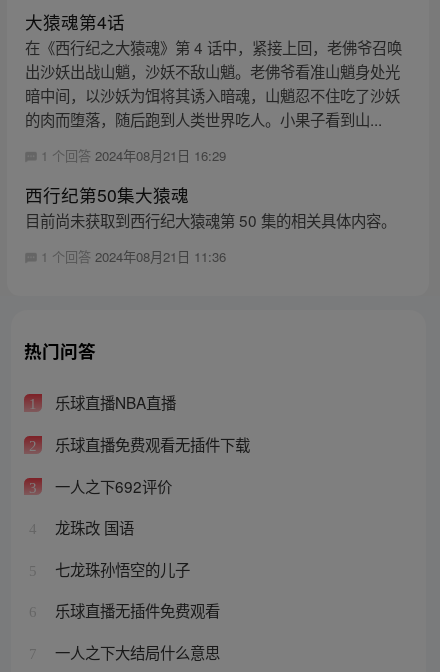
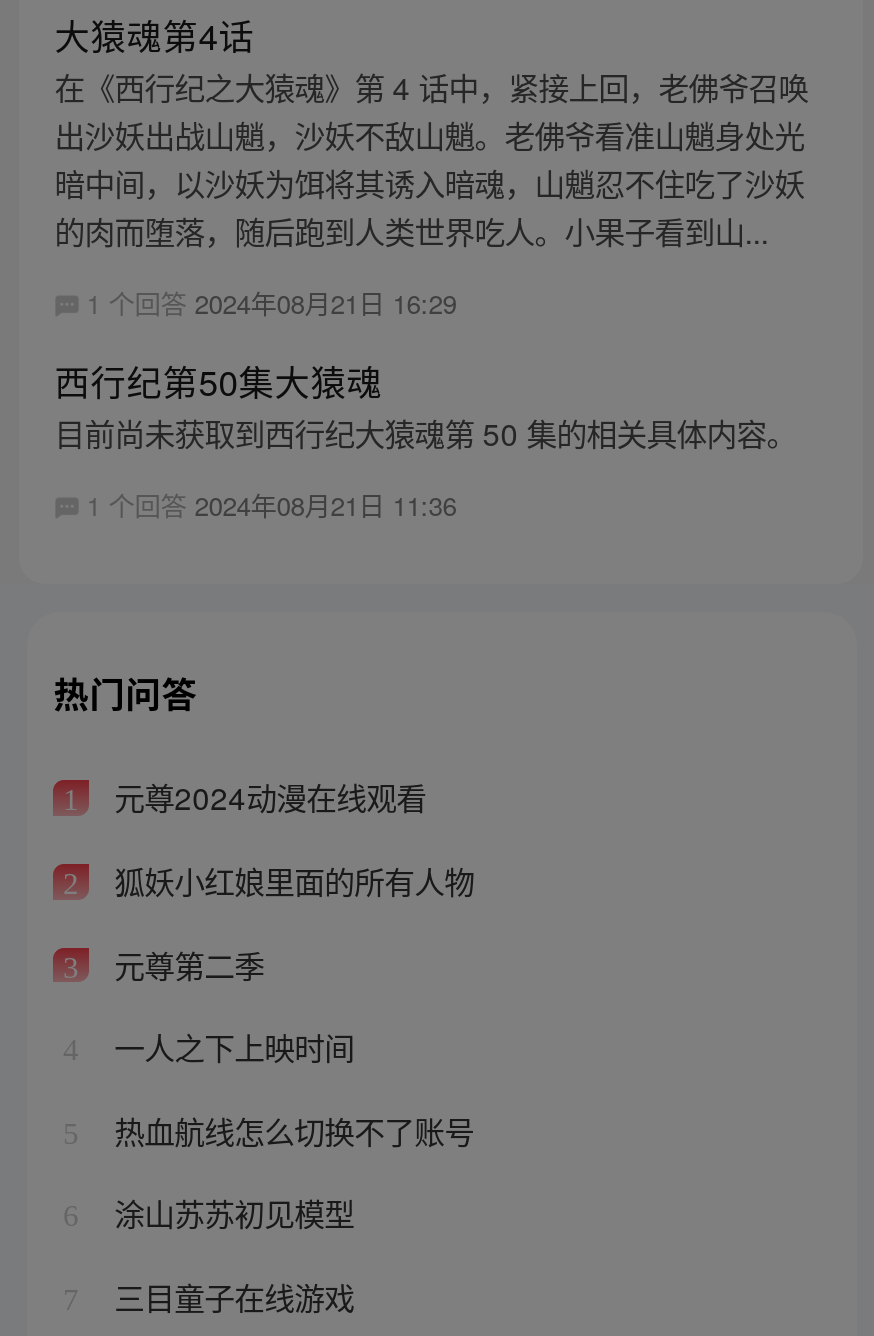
[51,391,176,413] 乐球直播NBA直播 -> [106,775,426,819] 元尊2024动漫在线观看
[51,433,250,455] 乐球直播免费观看无插件下载 -> [106,858,474,902] 狐妖小红娘里面的所有人物
[51,475,172,497] 一人之下692评价 -> [106,941,264,985] 元尊第二季
[51,516,134,538] 龙珠改 国语 -> [106,1025,354,1069] 一人之下上映时间
[51,558,190,580] 七龙珠孙悟空的儿子 -> [106,1108,474,1152] 热血航线怎么切换不了账号
[51,599,220,621] 乐球直播无插件免费观看 -> [106,1191,354,1235] 涂山苏苏初见模型
[51,641,220,663] 一人之下大结局什么意思 -> [106,1274,354,1318] 三目童子在线游戏

